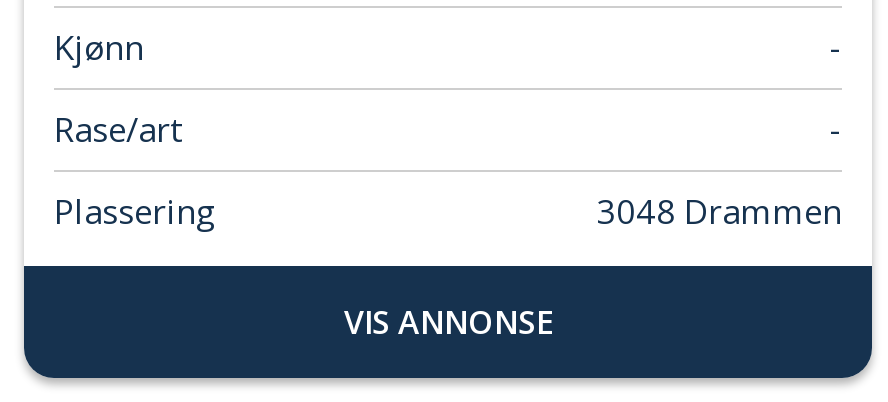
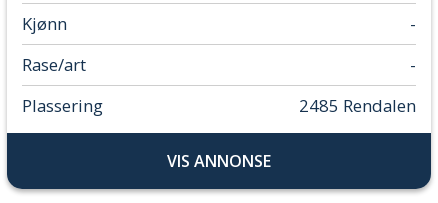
[596,188,842,234] 3048 Drammen -> [299,94,416,117] 2485 Rendalen

